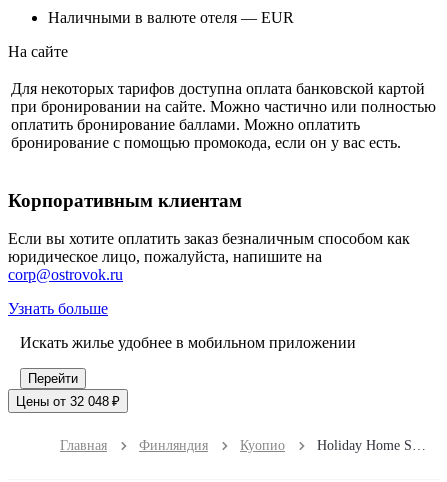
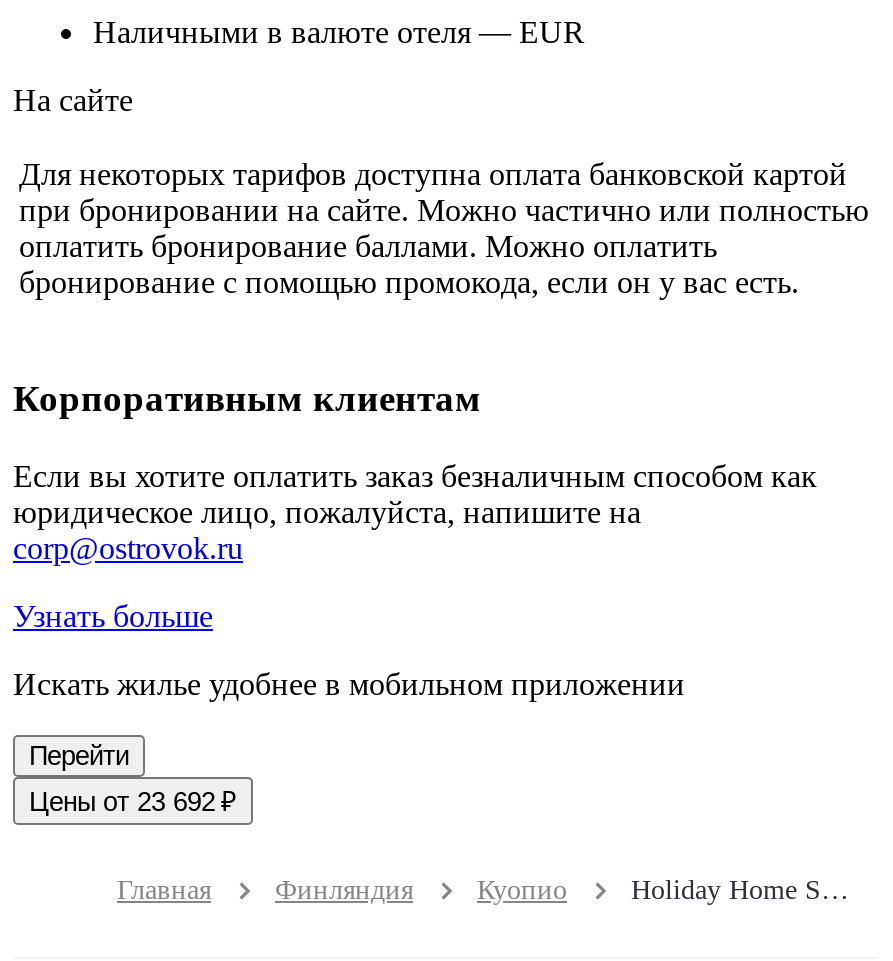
[16,394,120,409] Цены от 32 048 ₽ -> [29,786,237,816] Цены от 23 692 ₽

